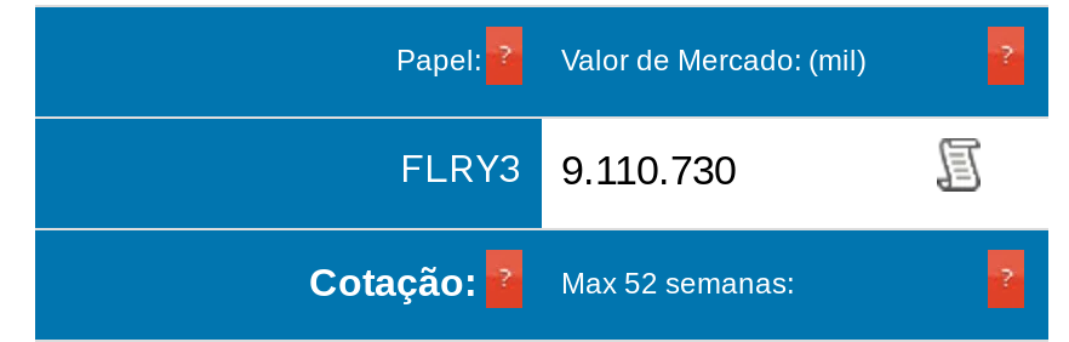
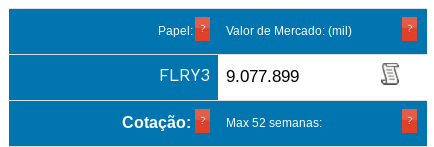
[399,143,736,194] FLRY3 9.110.730 -> [159,65,299,86] FLRY3 9.077.899

